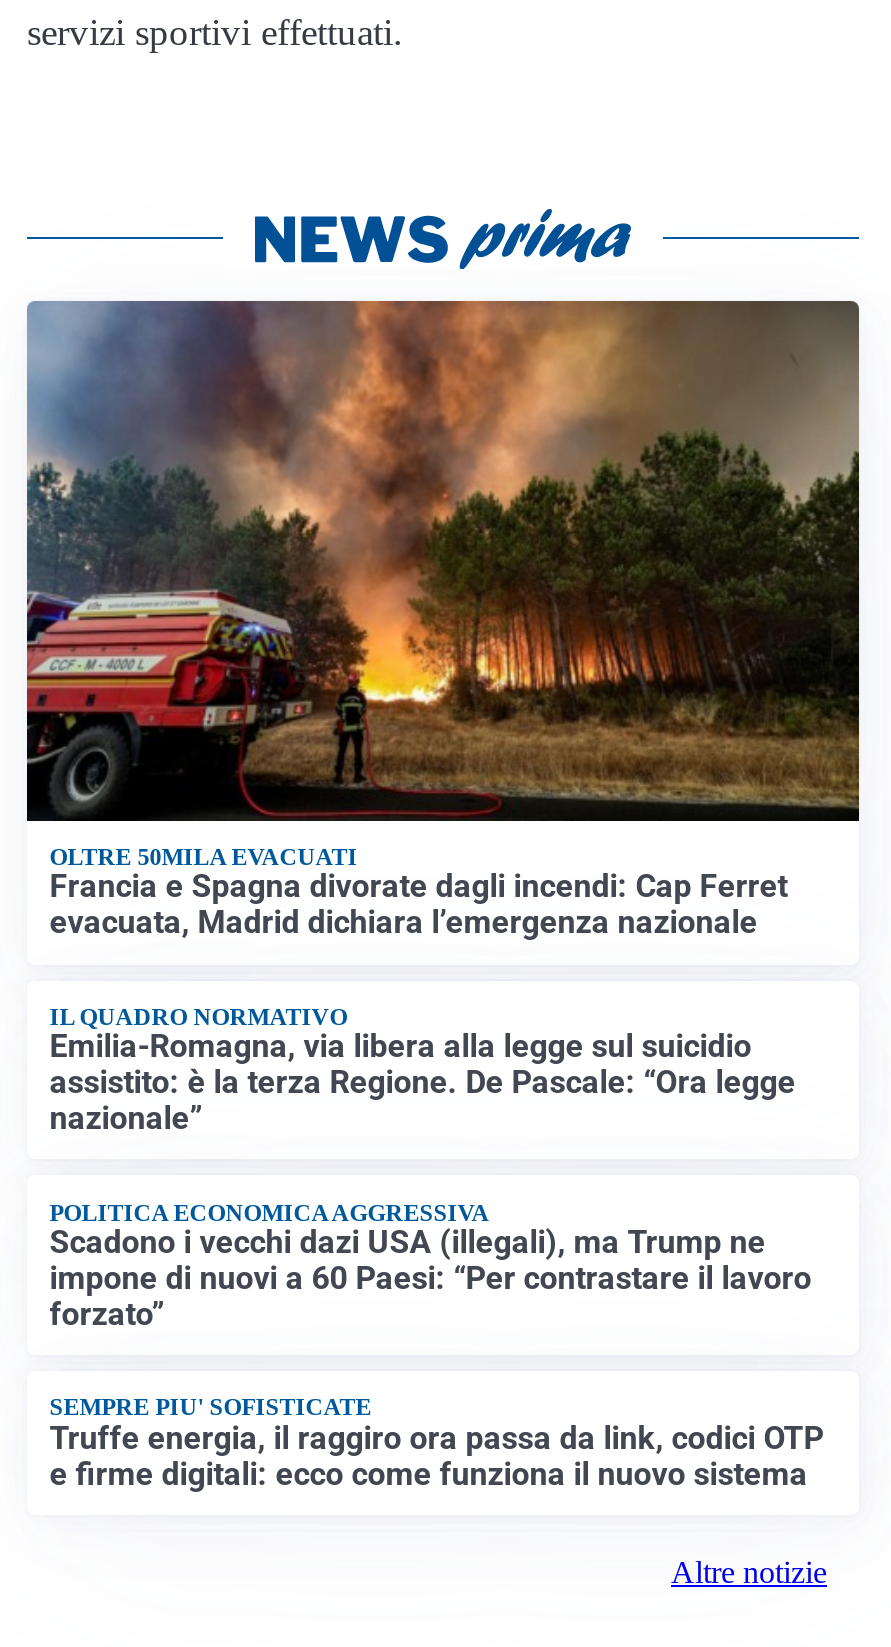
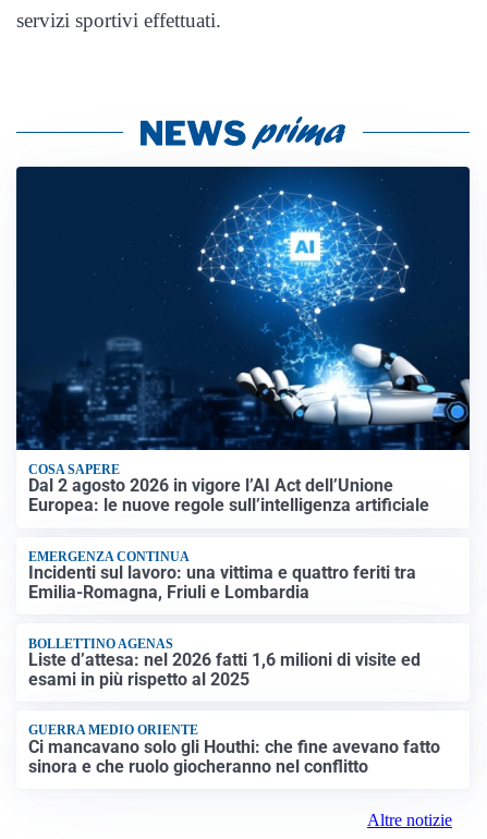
[25,299,861,942] [image] | OLTRE 50MILA EVACUATI | Francia e Spagna divorate dagli incendi: Cap Ferret | evacuata, Madrid dichiara l’emergenza nazionale -> [15,166,471,516] [image] | COSA SAPERE | Dal 2 agosto 2026 in vigore l’AI Act dell’Unione | Europea: le nuove regole sull’intelligenza artificiale
[49,1003,795,1137] IL QUADRO NORMATIVO | Emilia-Romagna, via libera alla legge sul suicidio | assistito: è la terza Regione. De Pascale: “Ora legge | nazionale” -> [29,549,416,603] EMERGENZA CONTINUA | Incidenti sul lavoro: una vittima e quattro feriti tra | Emilia-Romagna, Friuli e Lombardia
[49,1198,811,1333] POLITICA ECONOMICA AGGRESSIVA | Scadono i vecchi dazi USA (illegali), ma Trump ne | impone di nuovi a 60 Paesi: “Per contrastare il lavoro | forzato” -> [29,636,421,690] BOLLETTINO AGENAS | Liste d’attesa: nel 2026 fatti 1,6 milioni di visite ed | esami in più rispetto al 2025
[49,1393,823,1492] SEMPRE PIU' SOFISTICATE | Truffe energia, il raggiro ora passa da link, codici OTP | e firme digitali: ecco come funziona il nuovo sistema -> [29,723,440,776] GUERRA MEDIO ORIENTE | Ci mancavano solo gli Houthi: che fine avevano fatto | sinora e che ruolo giocheranno nel conflitto

